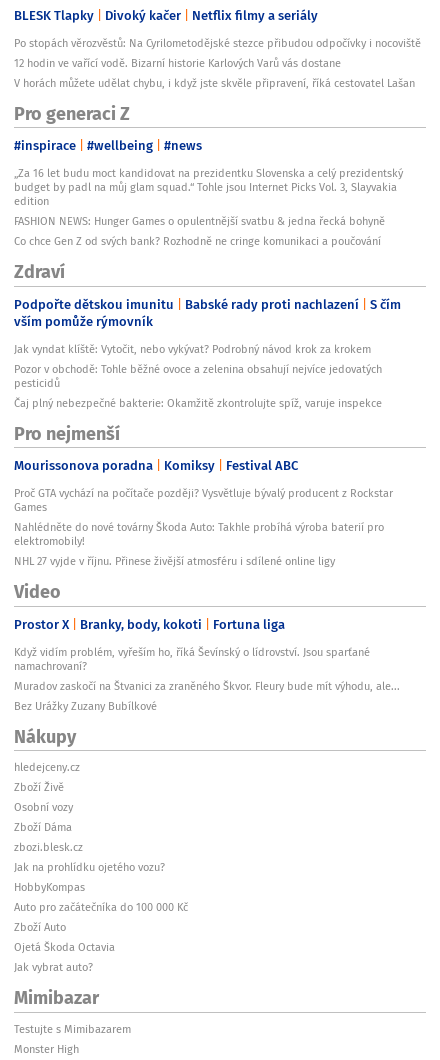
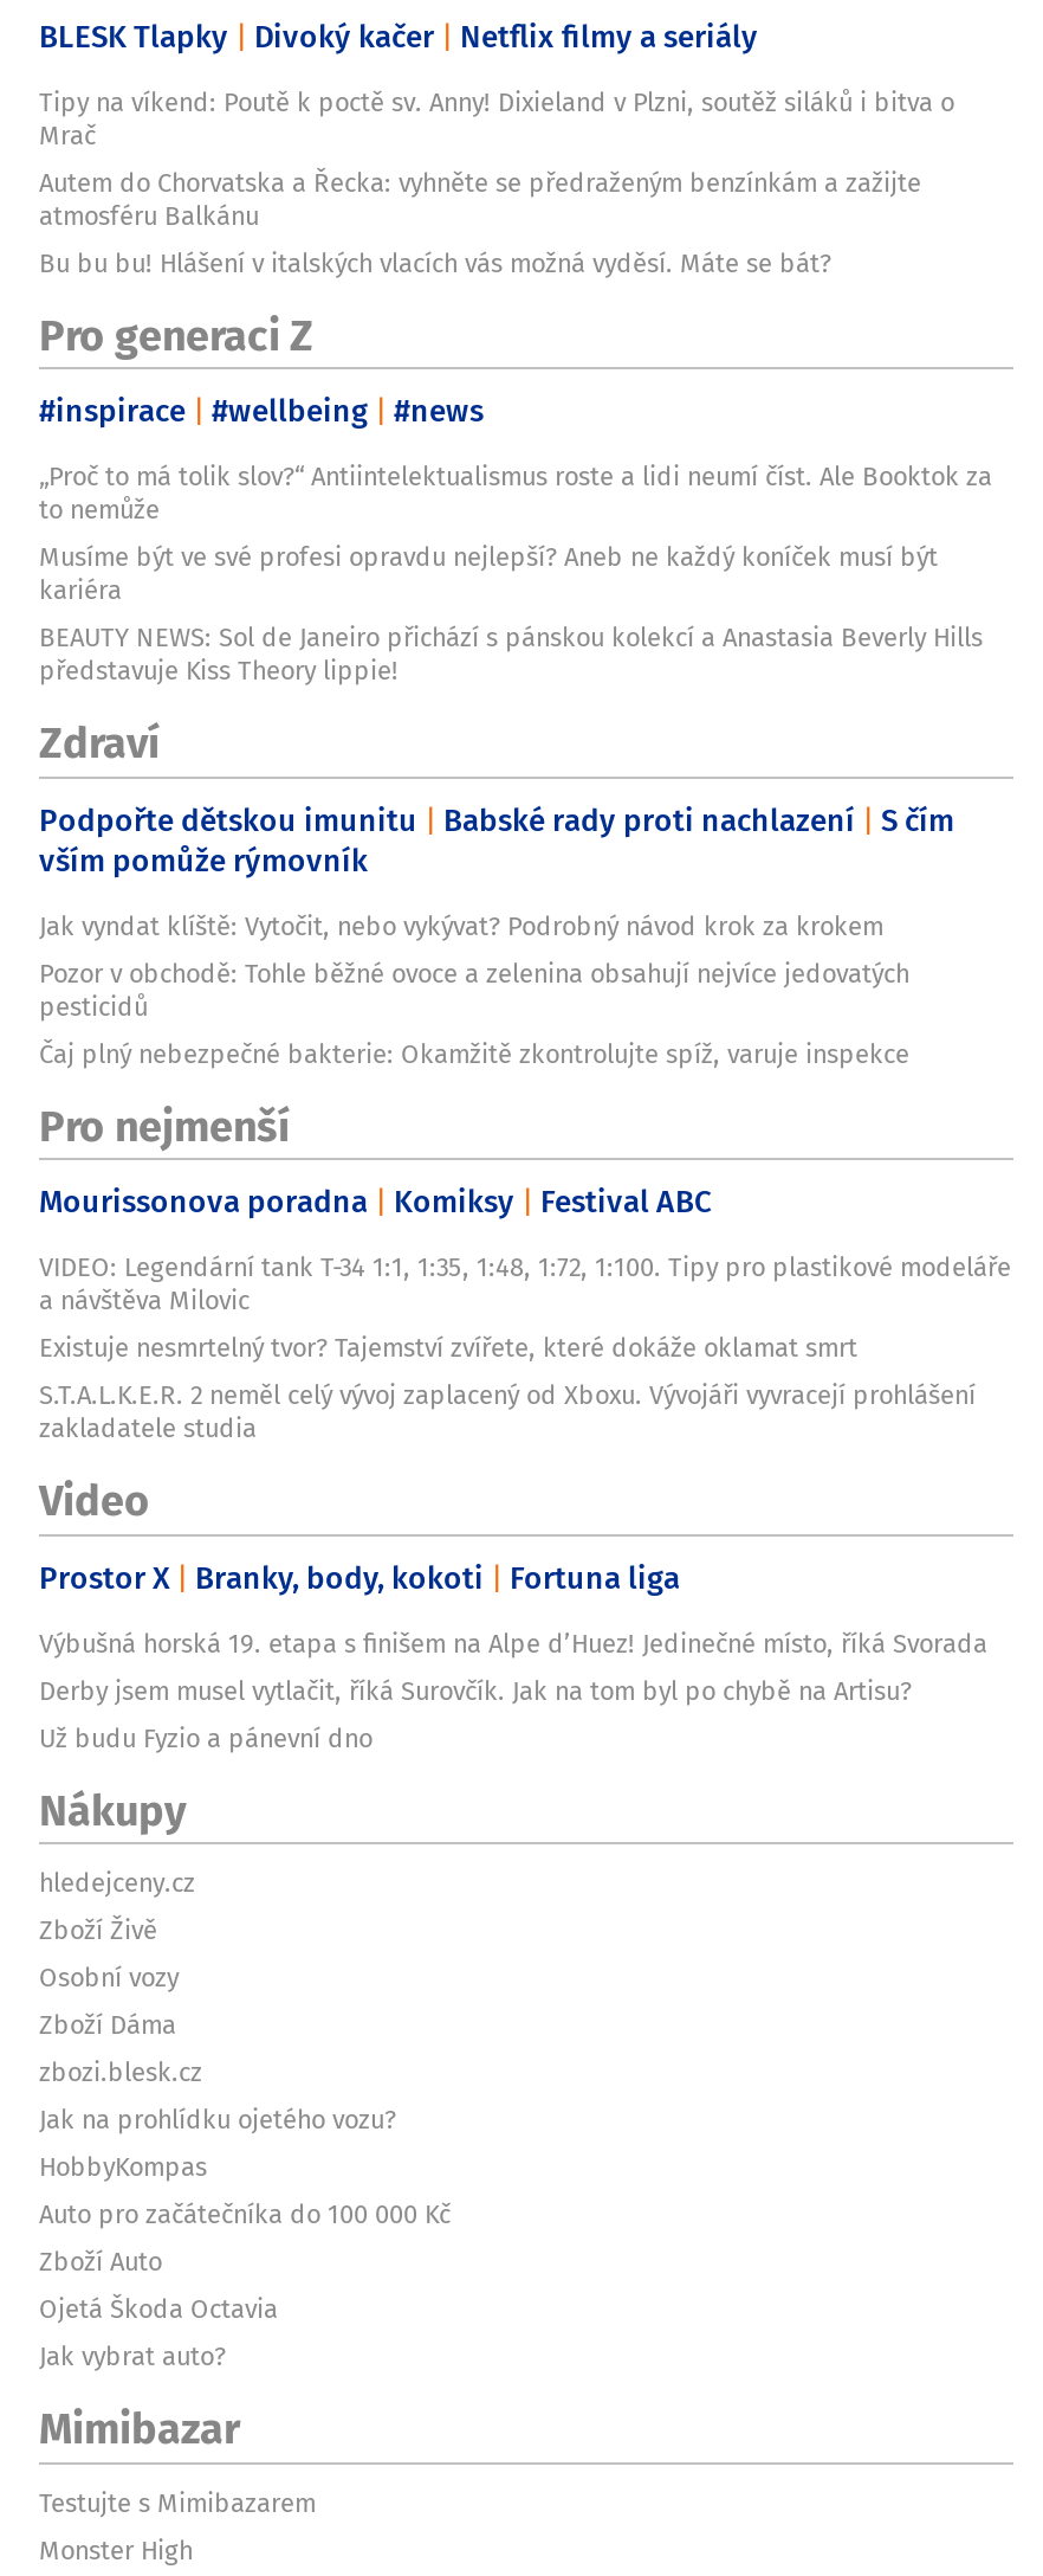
[14,35,421,91] Po stopách věrozvěstů: Na Cyrilometodějské stezce přibudou odpočívky i nocoviště | 12 hodin ve vařící vodě. Bizarní historie Karlových Varů vás dostane | V horách můžete udělat chybu, i když jste skvěle připravení, říká cestovatel Lašan -> [39,82,954,281] Tipy na víkend: Poutě k poctě sv. Anny! Dixieland v Plzni, soutěž siláků i bitva o | Mrač | Autem do Chorvatska a Řecka: vyhněte se předraženým benzínkám a zažijte | atmosféru Balkánu | Bu bu bu! Hlášení v italských vlacích vás možná vyděsí. Máte se bát?
[14,165,403,249] „Za 16 let budu moct kandidovat na prezidentku Slovenska a celý prezidentský | budget by padl na můj glam squad.“ Tohle jsou Internet Picks Vol. 3, Slayvakia | edition | FASHION NEWS: Hunger Games o opulentnější svatbu & jedna řecká bohyně | Co chce Gen Z od svých bank? Rozhodně ne cringe komunikaci a poučování -> [39,457,992,689] „Proč to má tolik slov?“ Antiintelektualismus roste a lidi neumí číst. Ale Booktok za | to nemůže | Musíme být ve své profesi opravdu nejlepší? Aneb ne každý koníček musí být | kariéra | BEAUTY NEWS: Sol de Janeiro přichází s pánskou kolekcí a Anastasia Beverly Hills | představuje Kiss Theory lippie!
[14,485,393,569] Proč GTA vychází na počítače později? Vysvětluje bývalý producent z Rockstar | Games | Nahlédněte do nové továrny Škoda Auto: Takhle probíhá výroba baterií pro | elektromobily! | NHL 27 vyjde v říjnu. Přinese živější atmosféru i sdílené online ligy -> [39,1248,1011,1447] VIDEO: Legendární tank T-34 1:1, 1:35, 1:48, 1:72, 1:100. Tipy pro plastikové modeláře | a návštěva Milovic | Existuje nesmrtelný tvor? Tajemství zvířete, které dokáže oklamat smrt | S.T.A.L.K.E.R. 2 neměl celý vývoj zaplacený od Xboxu. Vývojáři vyvracejí prohlášení | zakladatele studia
[14,644,400,714] Když vidím problém, vyřeším ho, říká Ševínský o lídrovství. Jsou sparťané | namachrovaní? | Muradov zaskočí na Štvanici za zraněného Škvor. Fleury bude mít výhodu, ale... | Bez Urážky Zuzany Bubílkové -> [39,1623,987,1756] Výbušná horská 19. etapa s finišem na Alpe d’Huez! Jedinečné místo, říká Svorada | Derby jsem musel vytlačit, říká Surovčík. Jak na tom byl po chybě na Artisu? | Už budu Fyzio a pánevní dno

